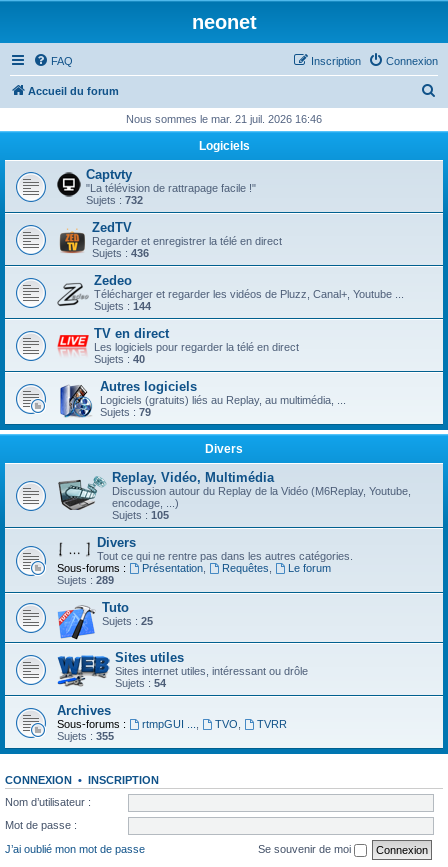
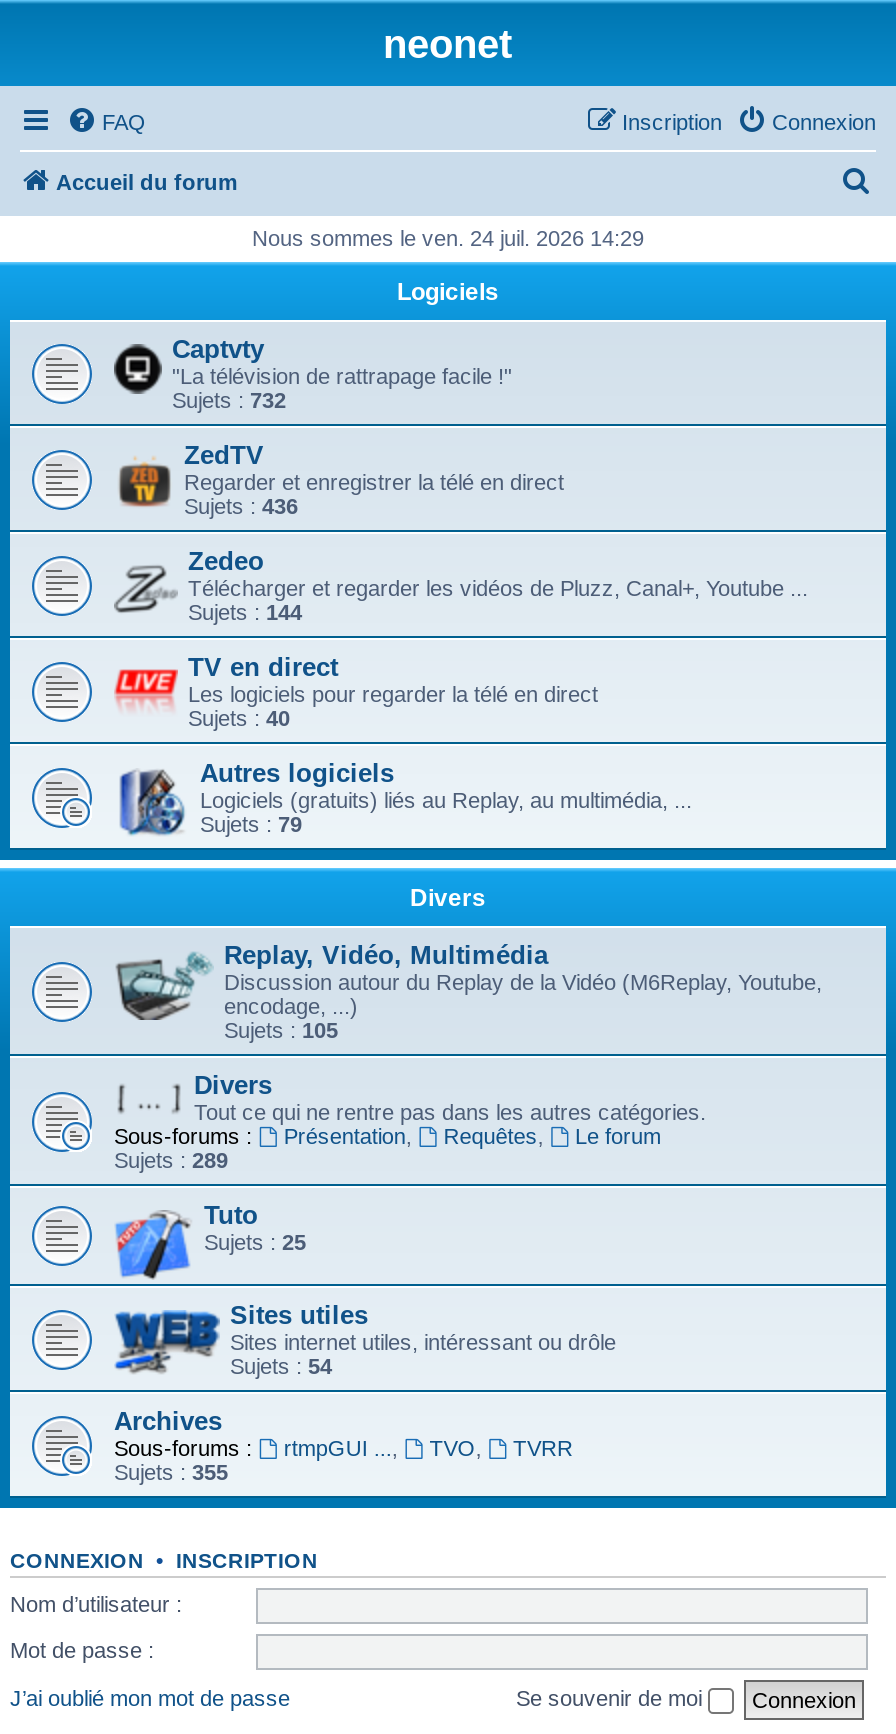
[126,113,322,125] Nous sommes le mar. 21 juil. 2026 16:46 -> [252,226,644,250] Nous sommes le ven. 24 juil. 2026 14:29

